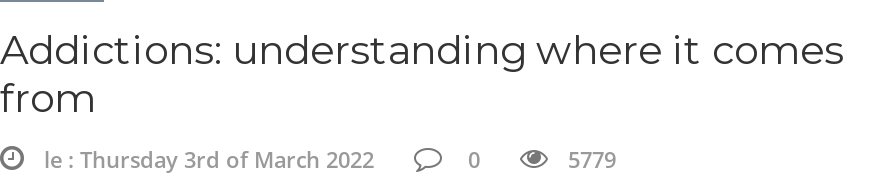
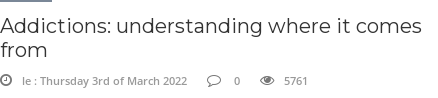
[568,144,616,174] 5779 -> [284,73,308,88] 5761

